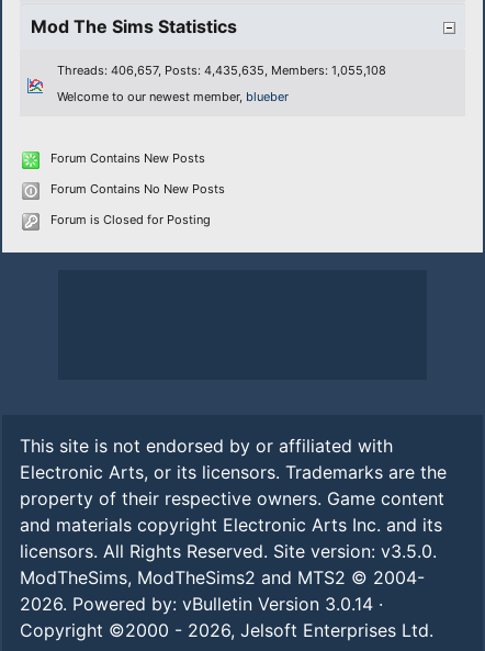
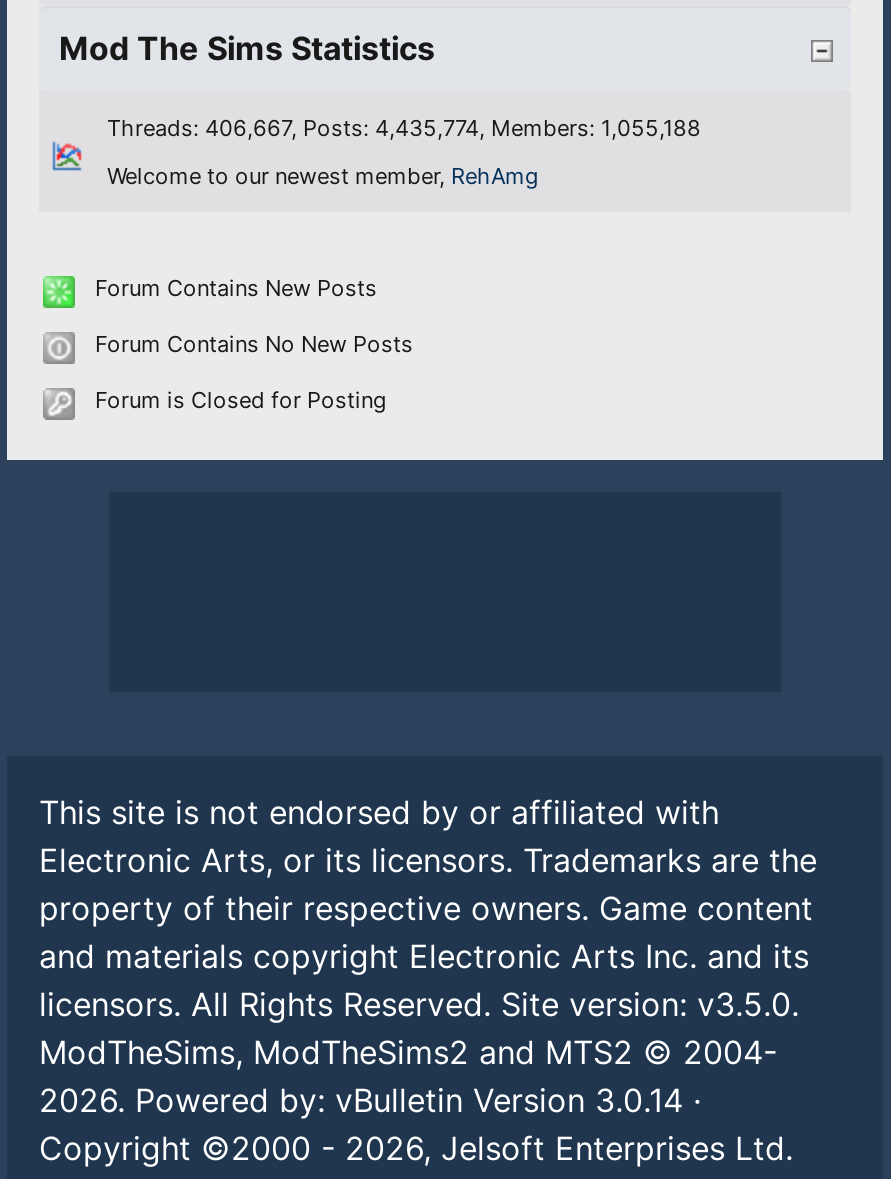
[57,63,386,78] Threads: 406,657, Posts: 4,435,635, Members: 1,055,108 -> [107,114,701,142] Threads: 406,667, Posts: 4,435,774, Members: 1,055,188
[57,89,289,105] Welcome to our newest member, blueber -> [107,162,539,190] Welcome to our newest member, RehAmg

